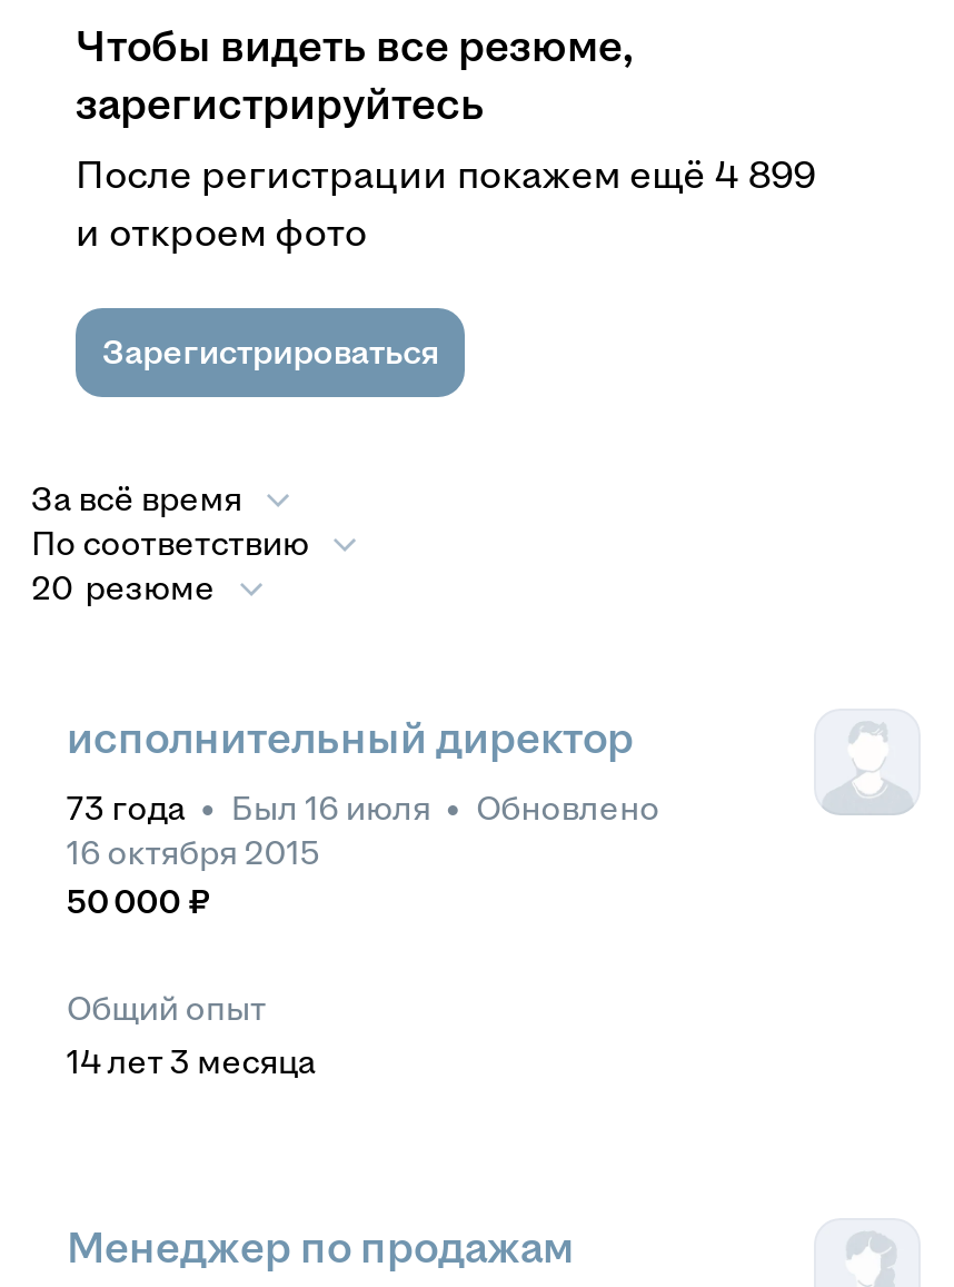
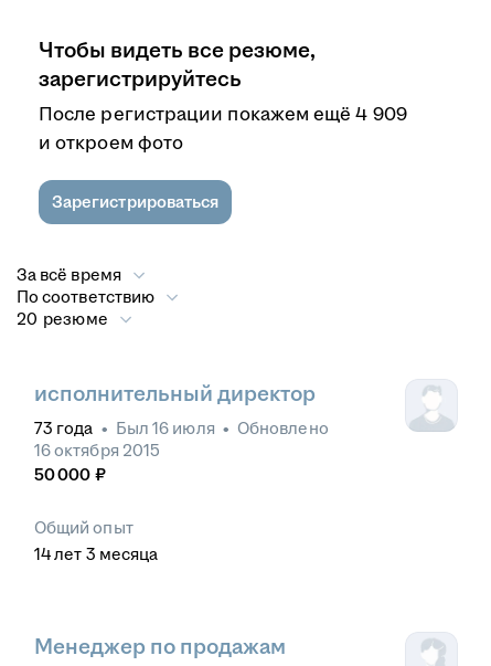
[76,155,816,197] После регистрации покажем ещё 4 899 -> [39,104,407,125] После регистрации покажем ещё 4 909

